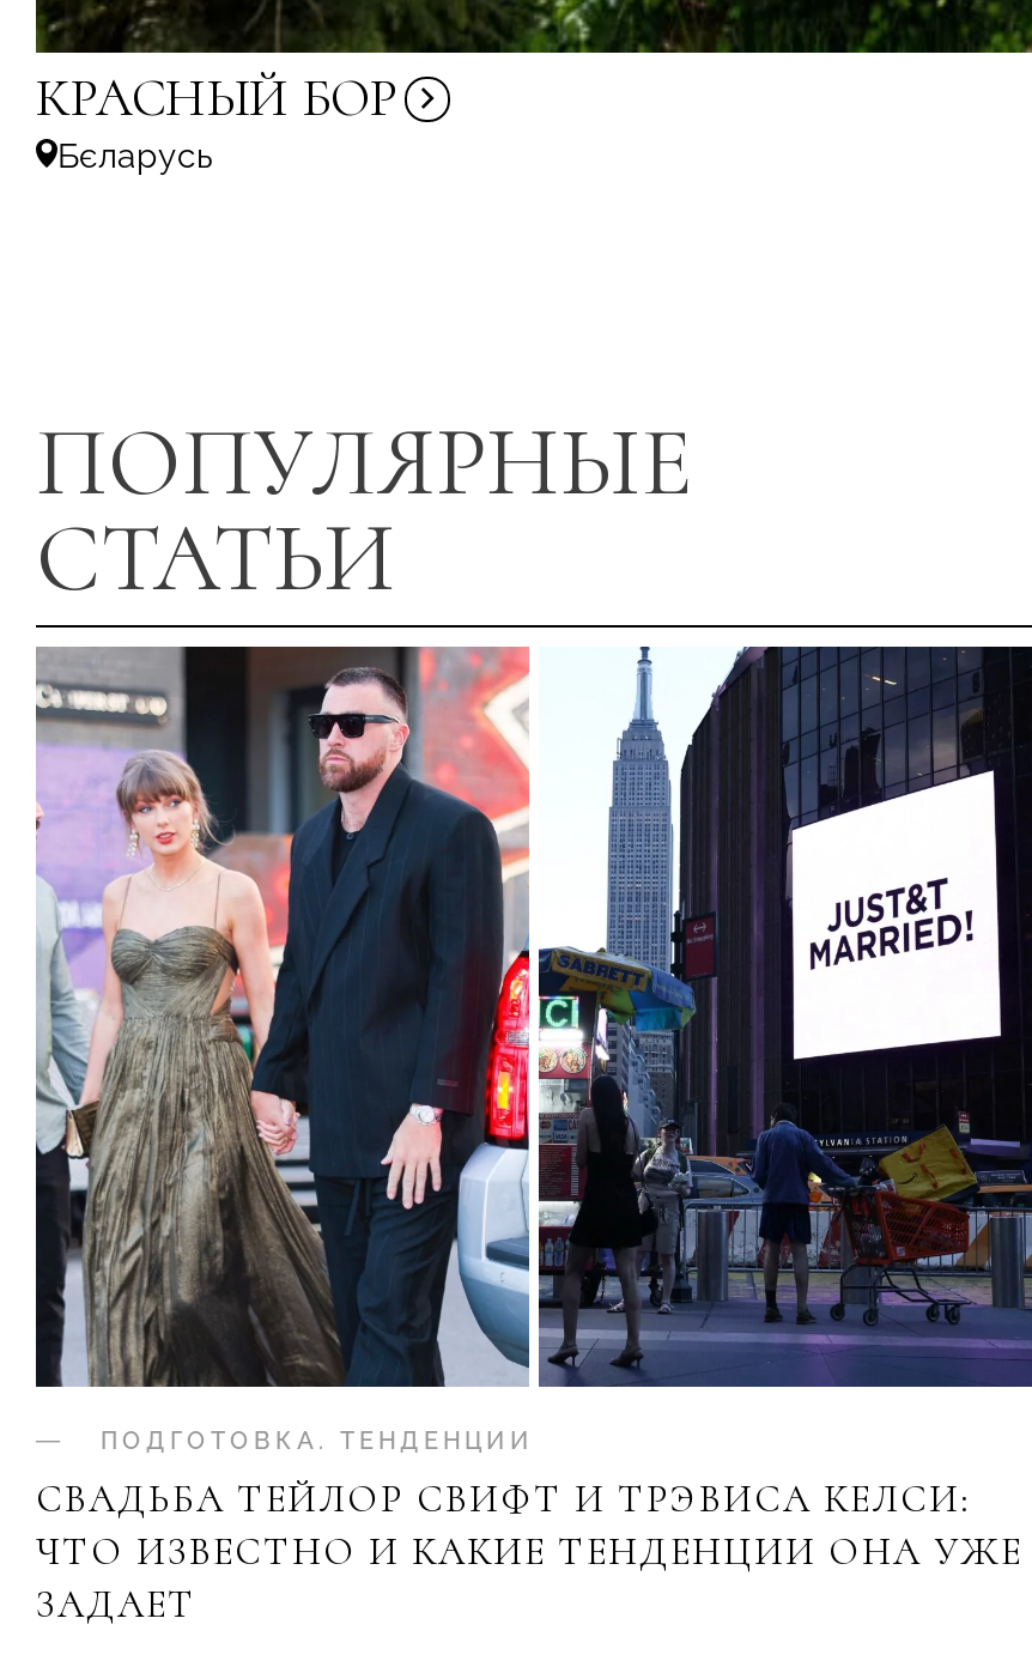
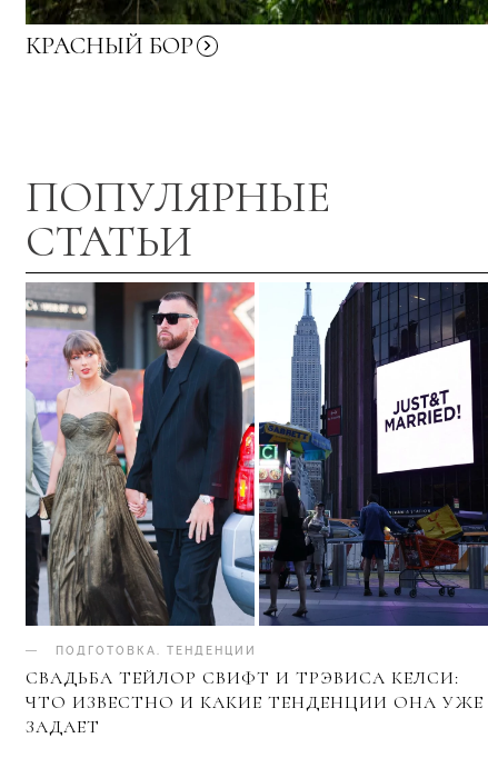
[57,137,213,176] Бєларусь -> none

